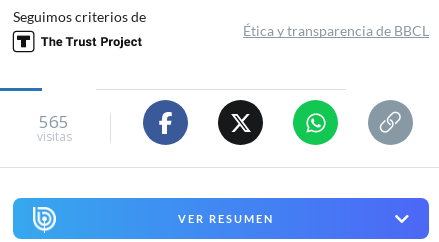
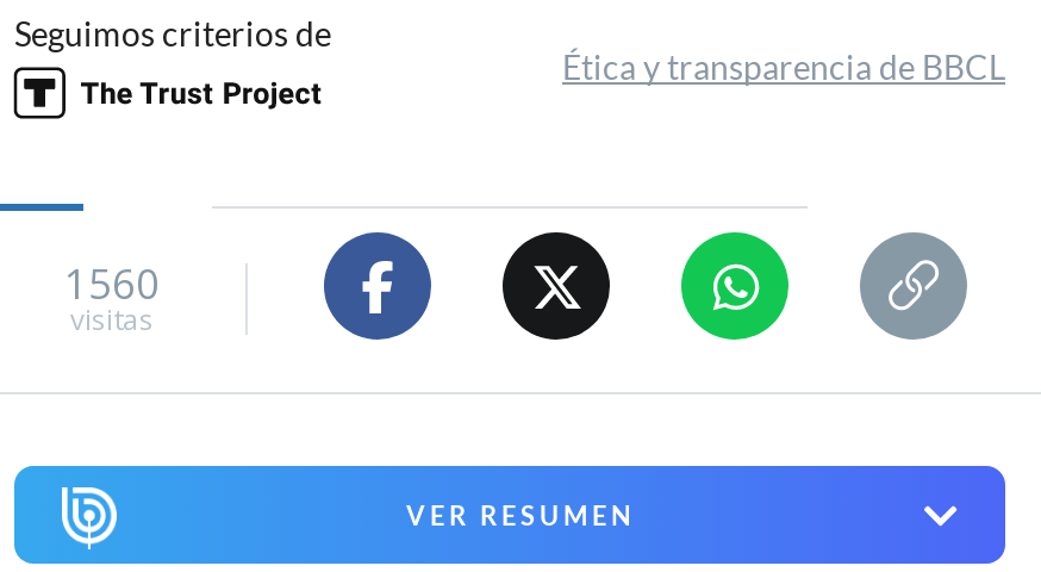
[39,110,69,133] 565 -> [64,256,160,311] 1560

